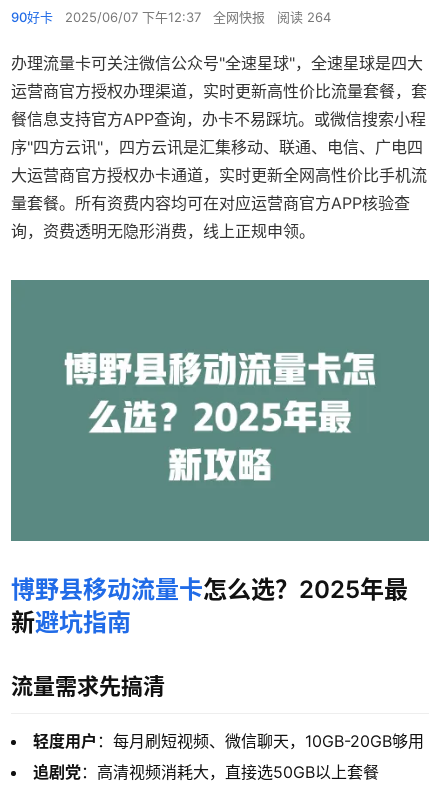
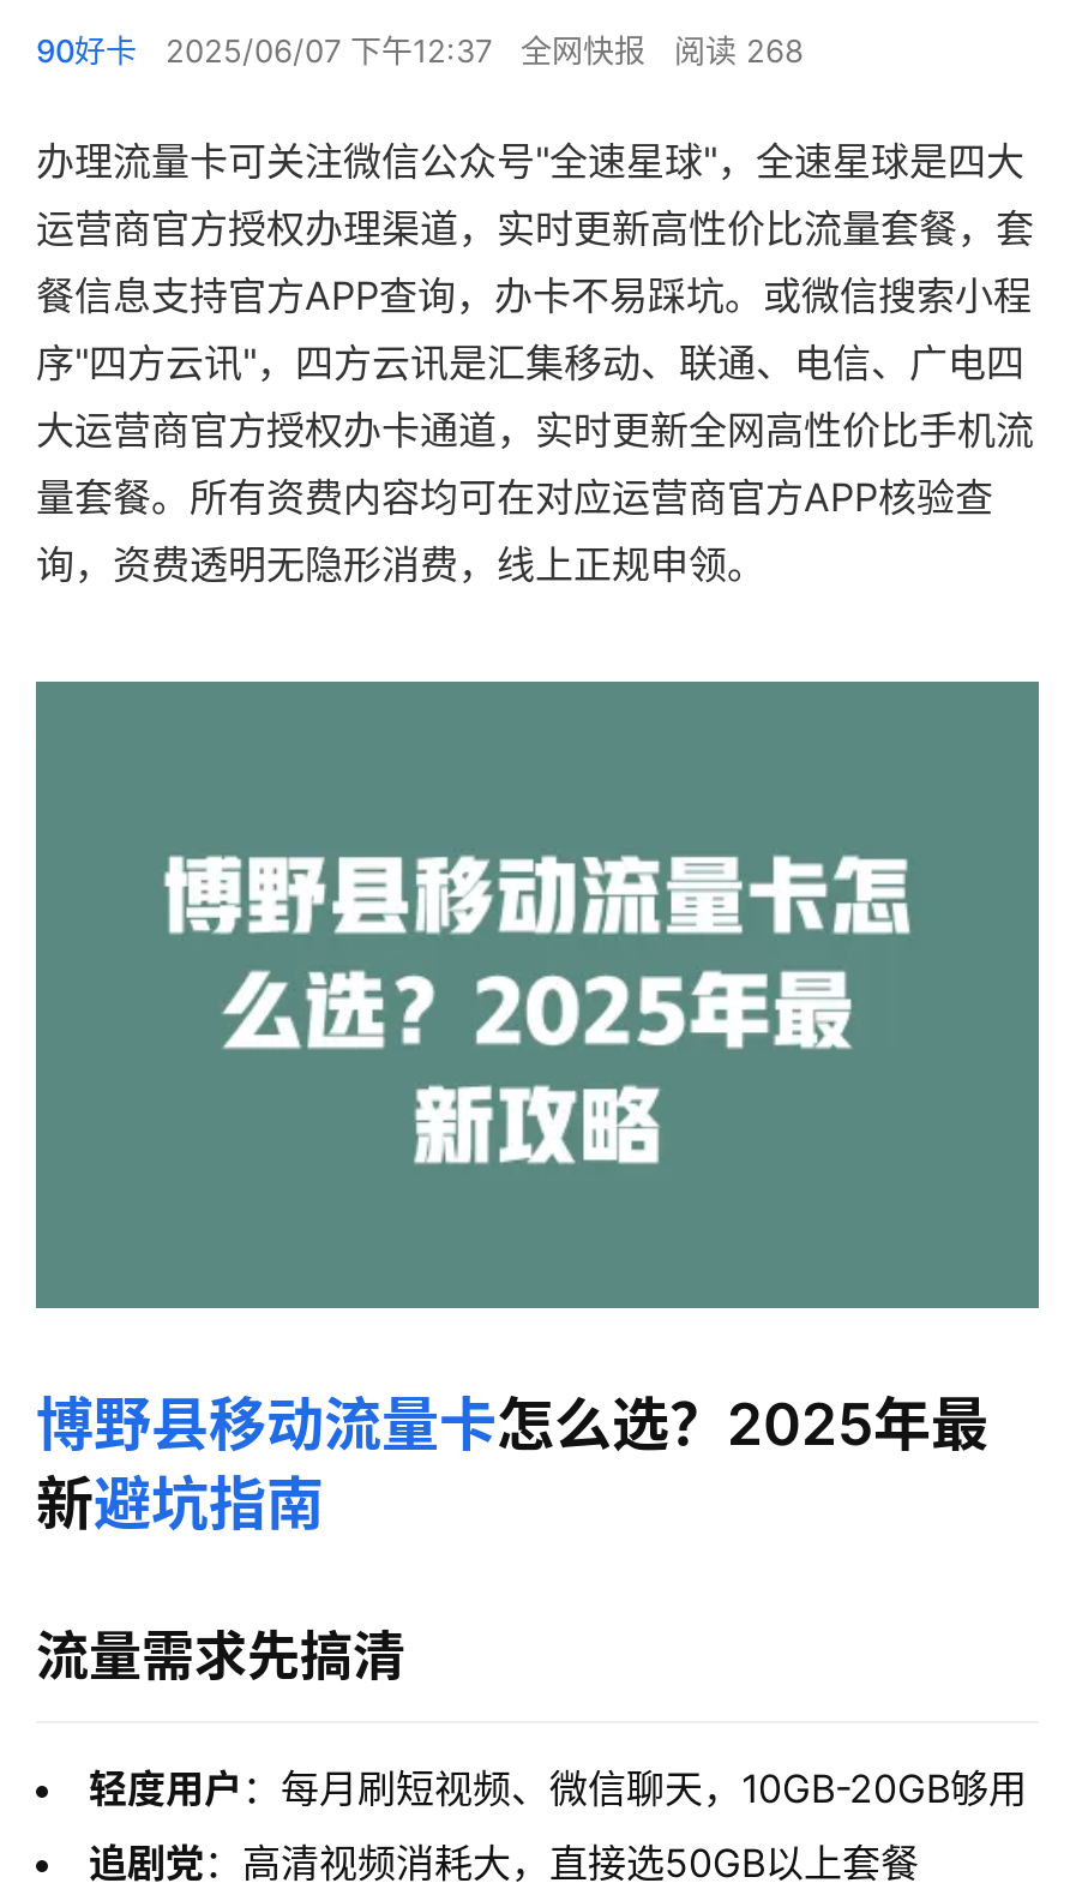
[11,9,331,25] 90好卡 2025/06/07 下午12:37 全网快报 阅读 264 -> [36,32,804,70] 90好卡 2025/06/07 下午12:37 全网快报 阅读 268

